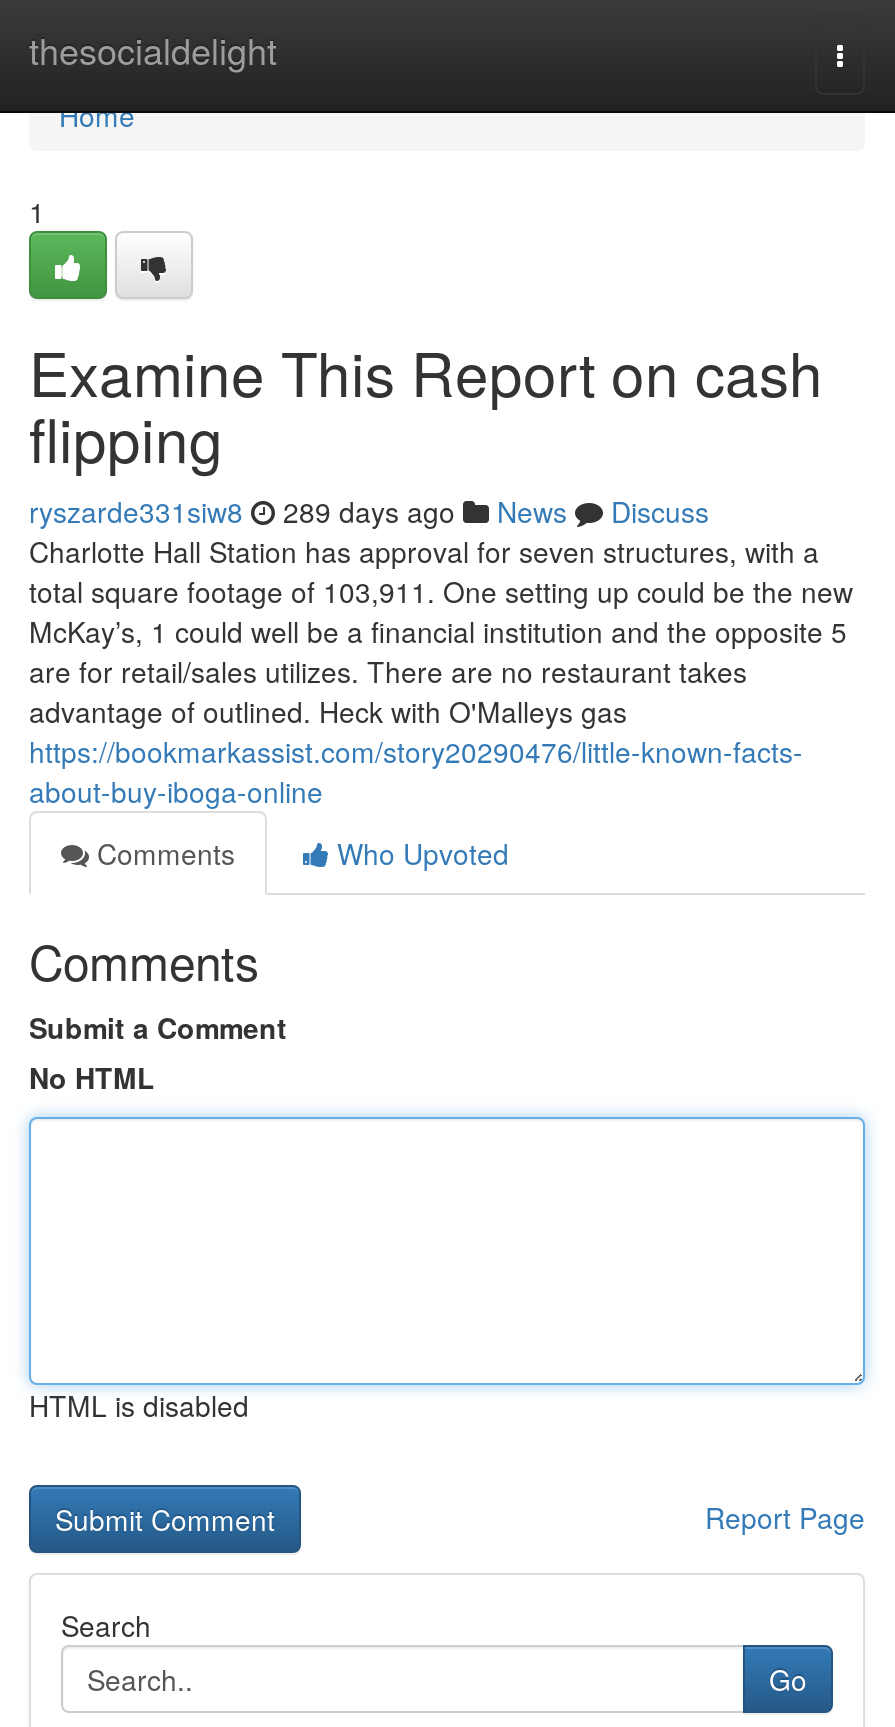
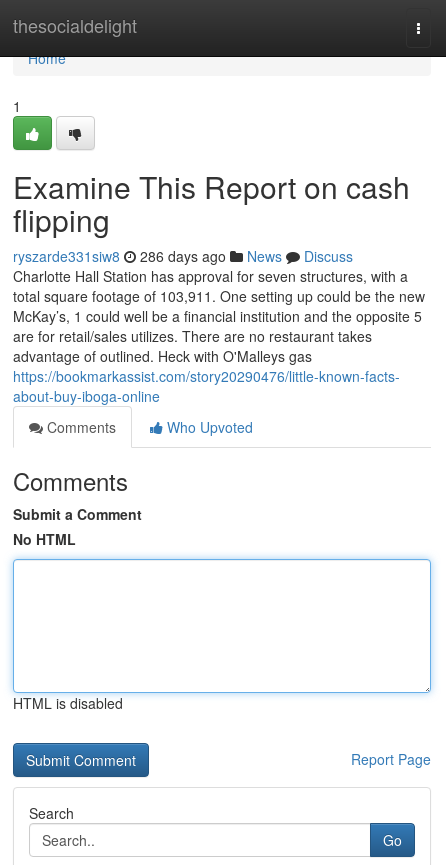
[29,491,709,531] ryszarde331siw8 289 days ago News Discuss -> [13,246,353,266] ryszarde331siw8 286 days ago News Discuss

